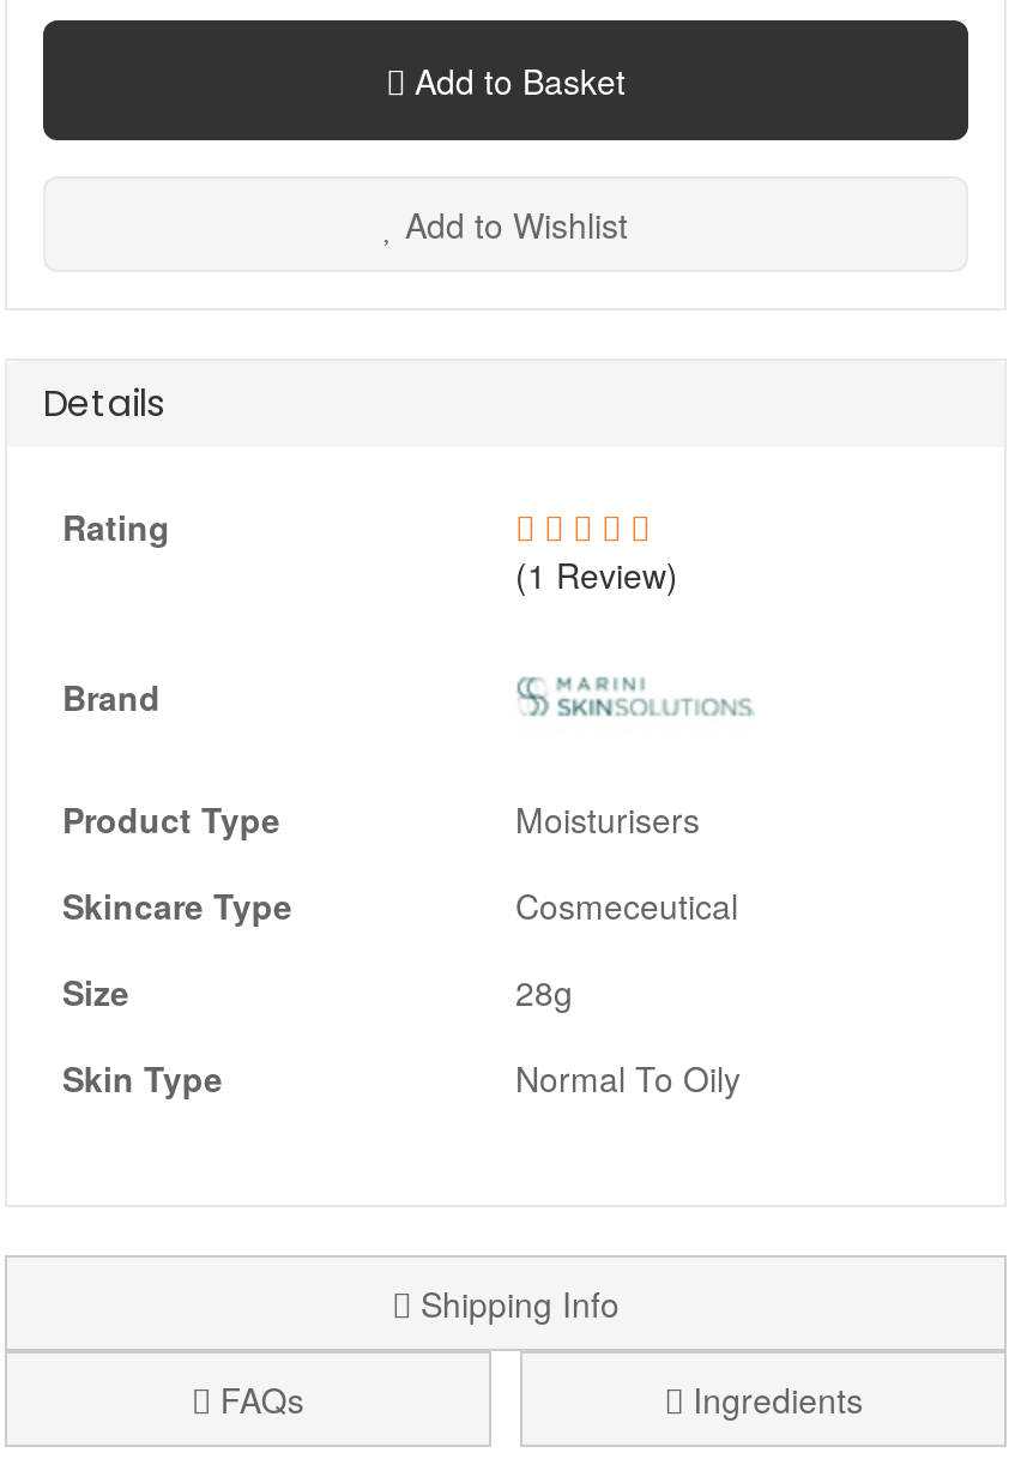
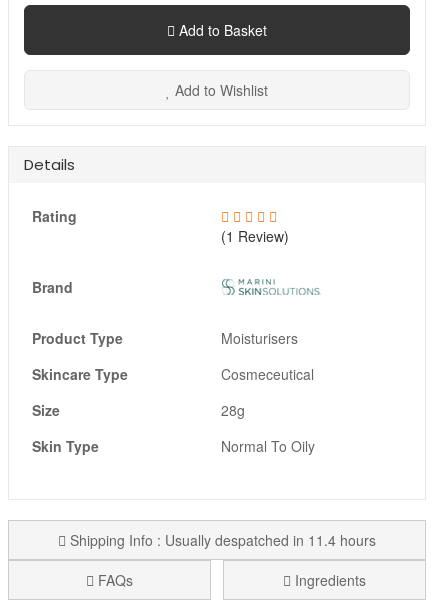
[411,1280,620,1328] Shipping Info -> [66,530,376,550] Shipping Info : Usually despatched in 11.4 hours

